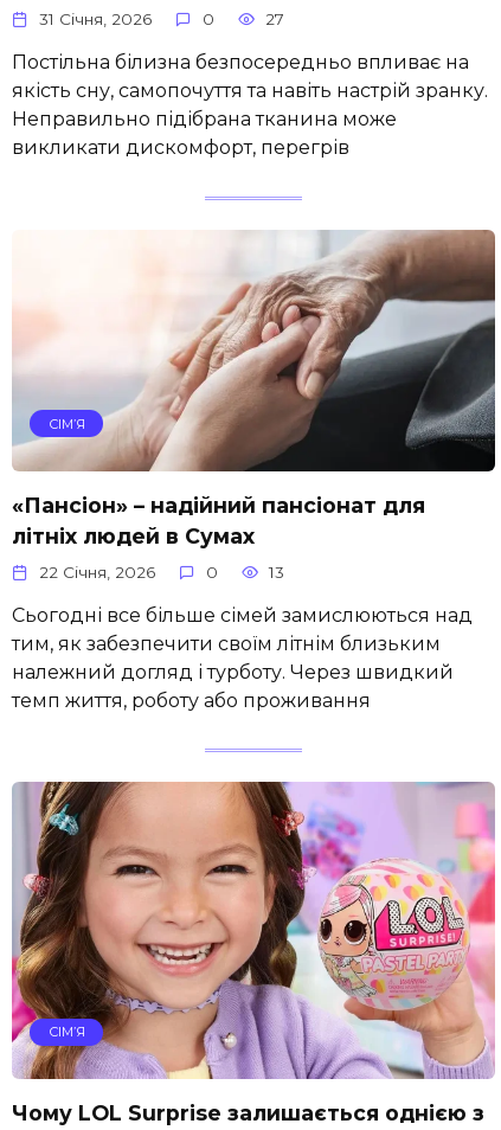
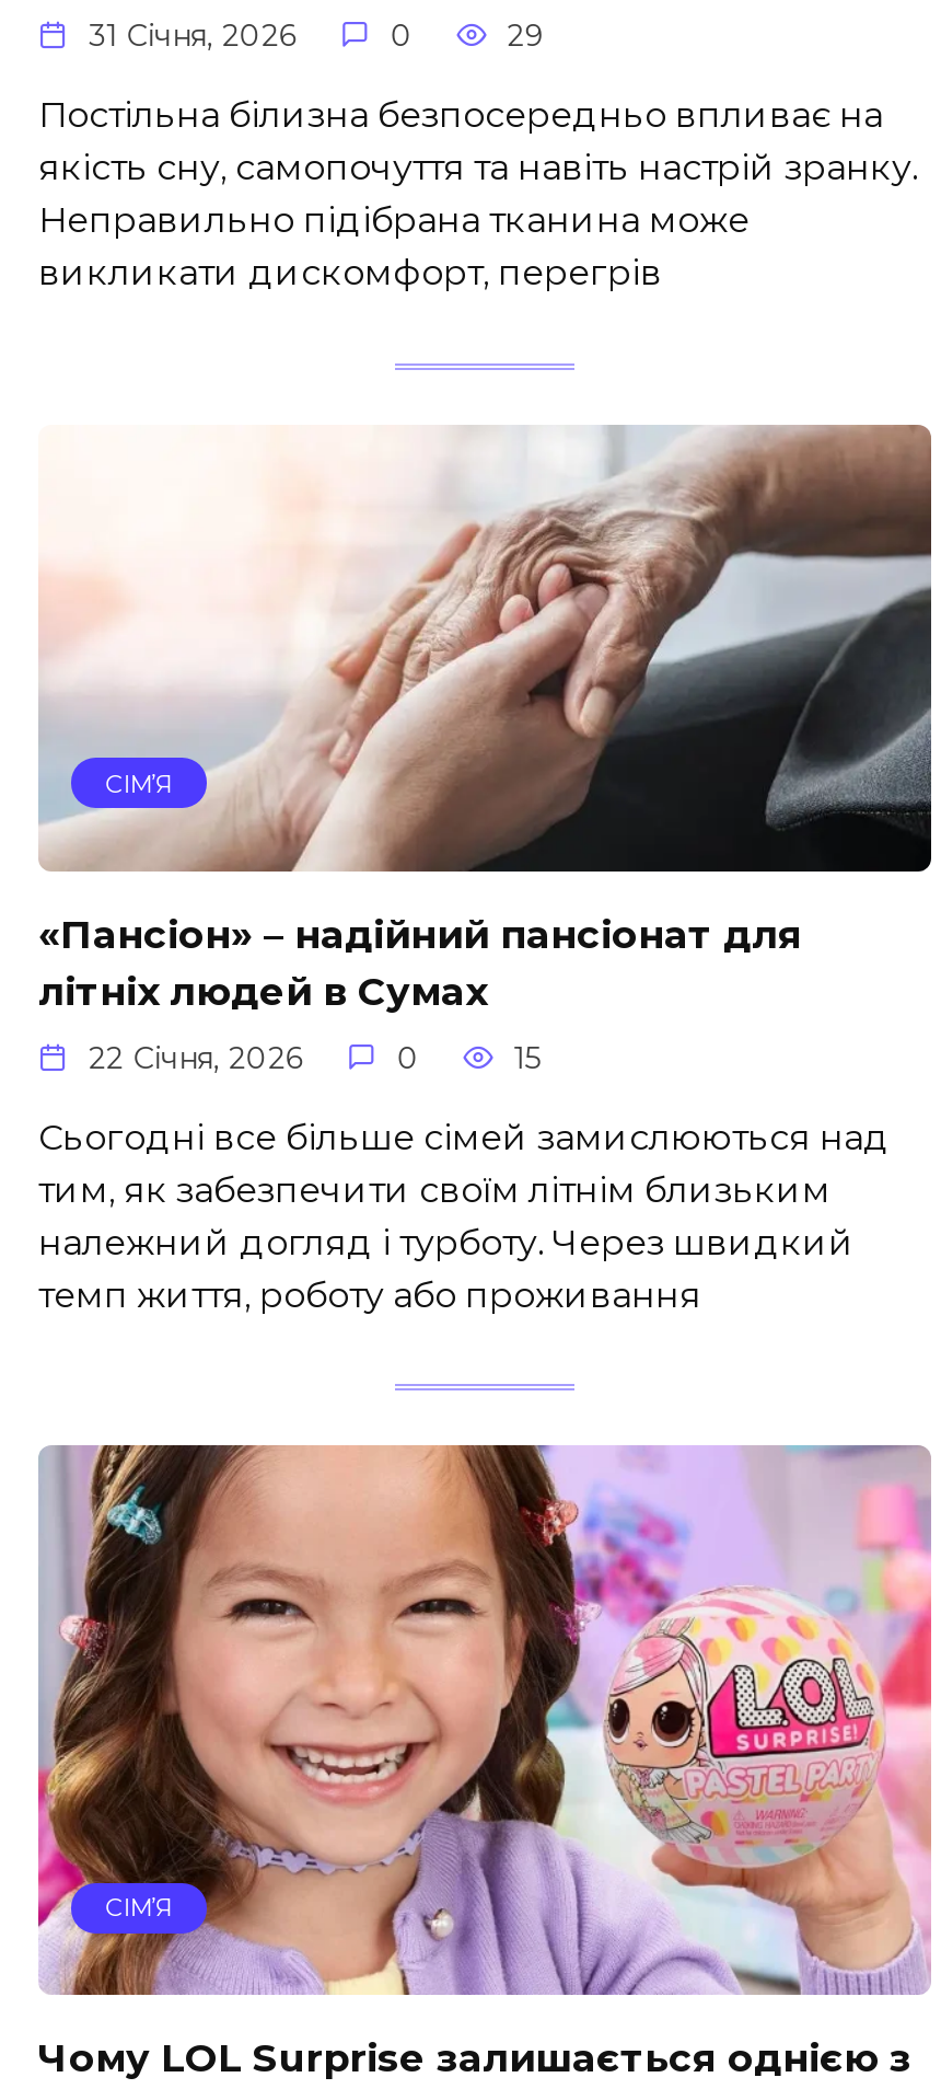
[266,10,285,29] 27 -> [507,18,542,53] 29
[269,562,285,581] 13 -> [514,1039,542,1074] 15

